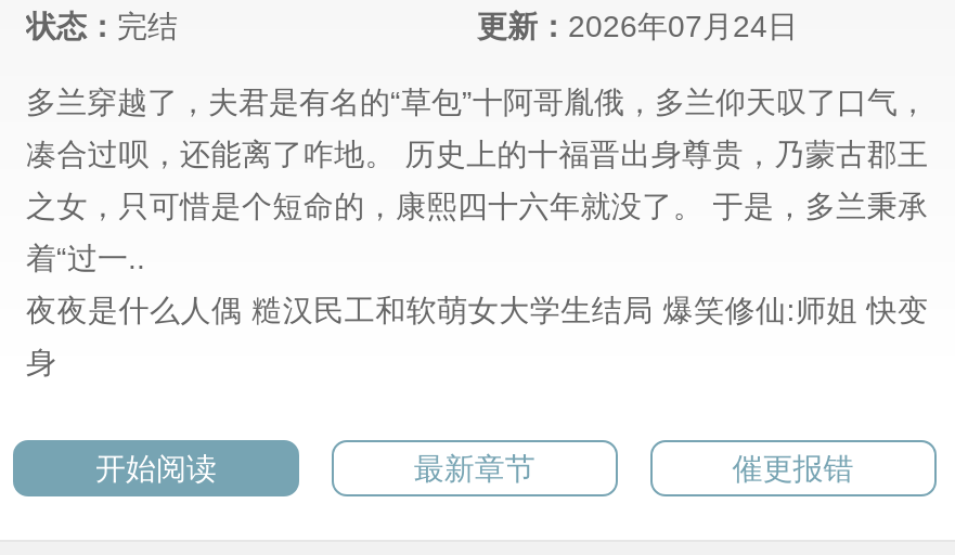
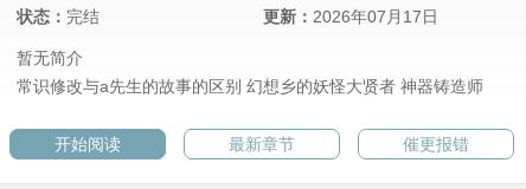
[26,10,928,380] 更新：2026年07月24日 | 多兰穿越了，夫君是有名的“草包”十阿哥胤俄，多兰仰天叹了口气， | 凑合过呗，还能离了咋地。 历史上的十福晋出身尊贵，乃蒙古郡王 | 之女，只可惜是个短命的，康熙四十六年就没了。 于是，多兰秉承 | 着“过一.. | 夜夜是什么人偶 糙汉民工和软萌女大学生结局 爆笑修仙:师姐 快变 | 身 -> [17,8,483,96] 更新：2026年07月17日 | 暂无简介 | 常识修改与a先生的故事的区别 幻想乡的妖怪大贤者 神器铸造师

